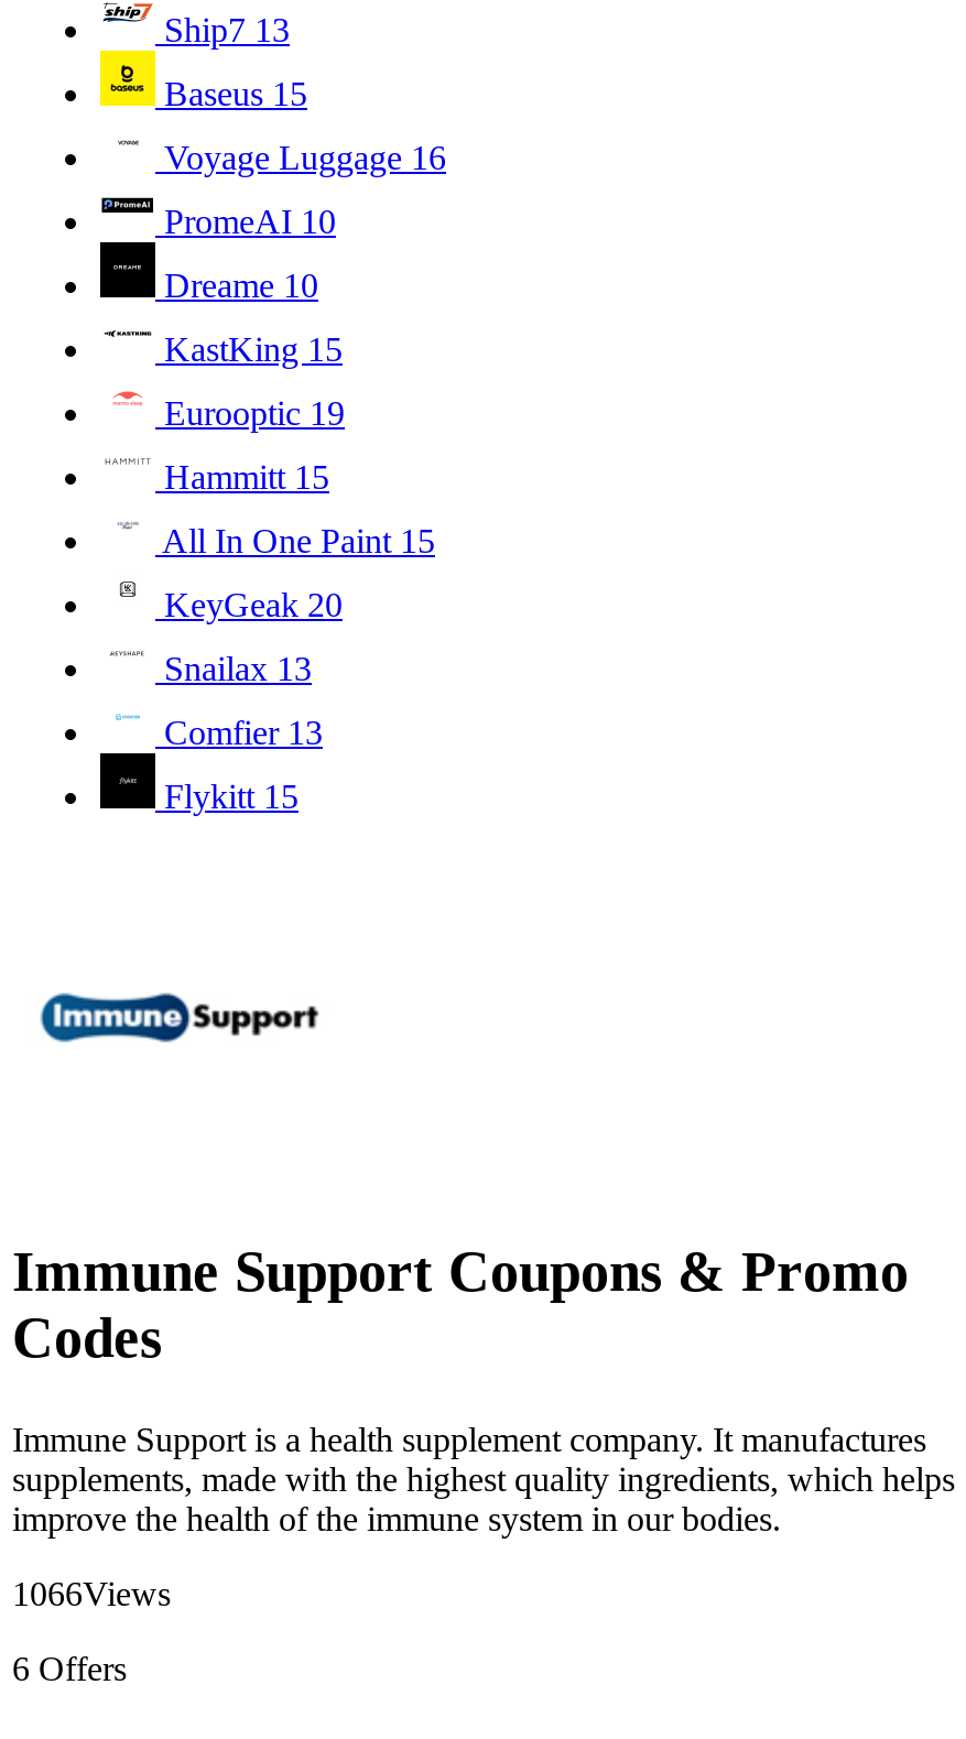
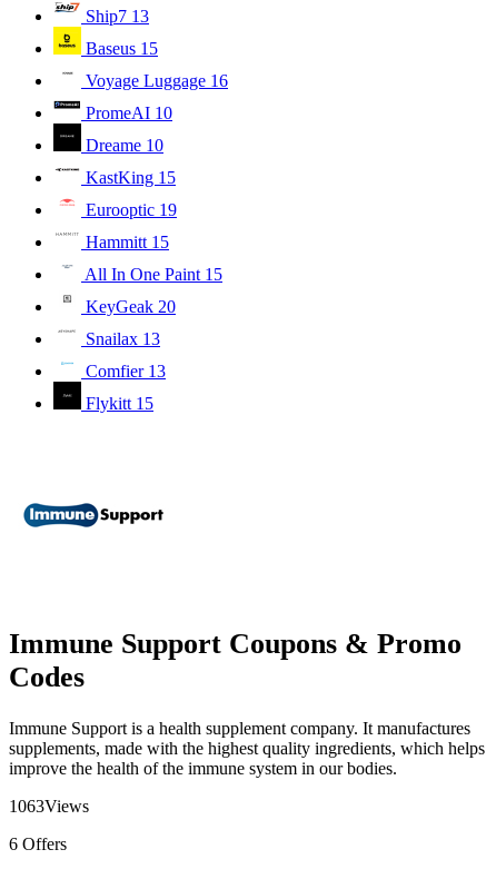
[12,1574,171,1611] 1066Views -> [9,796,89,815] 1063Views

